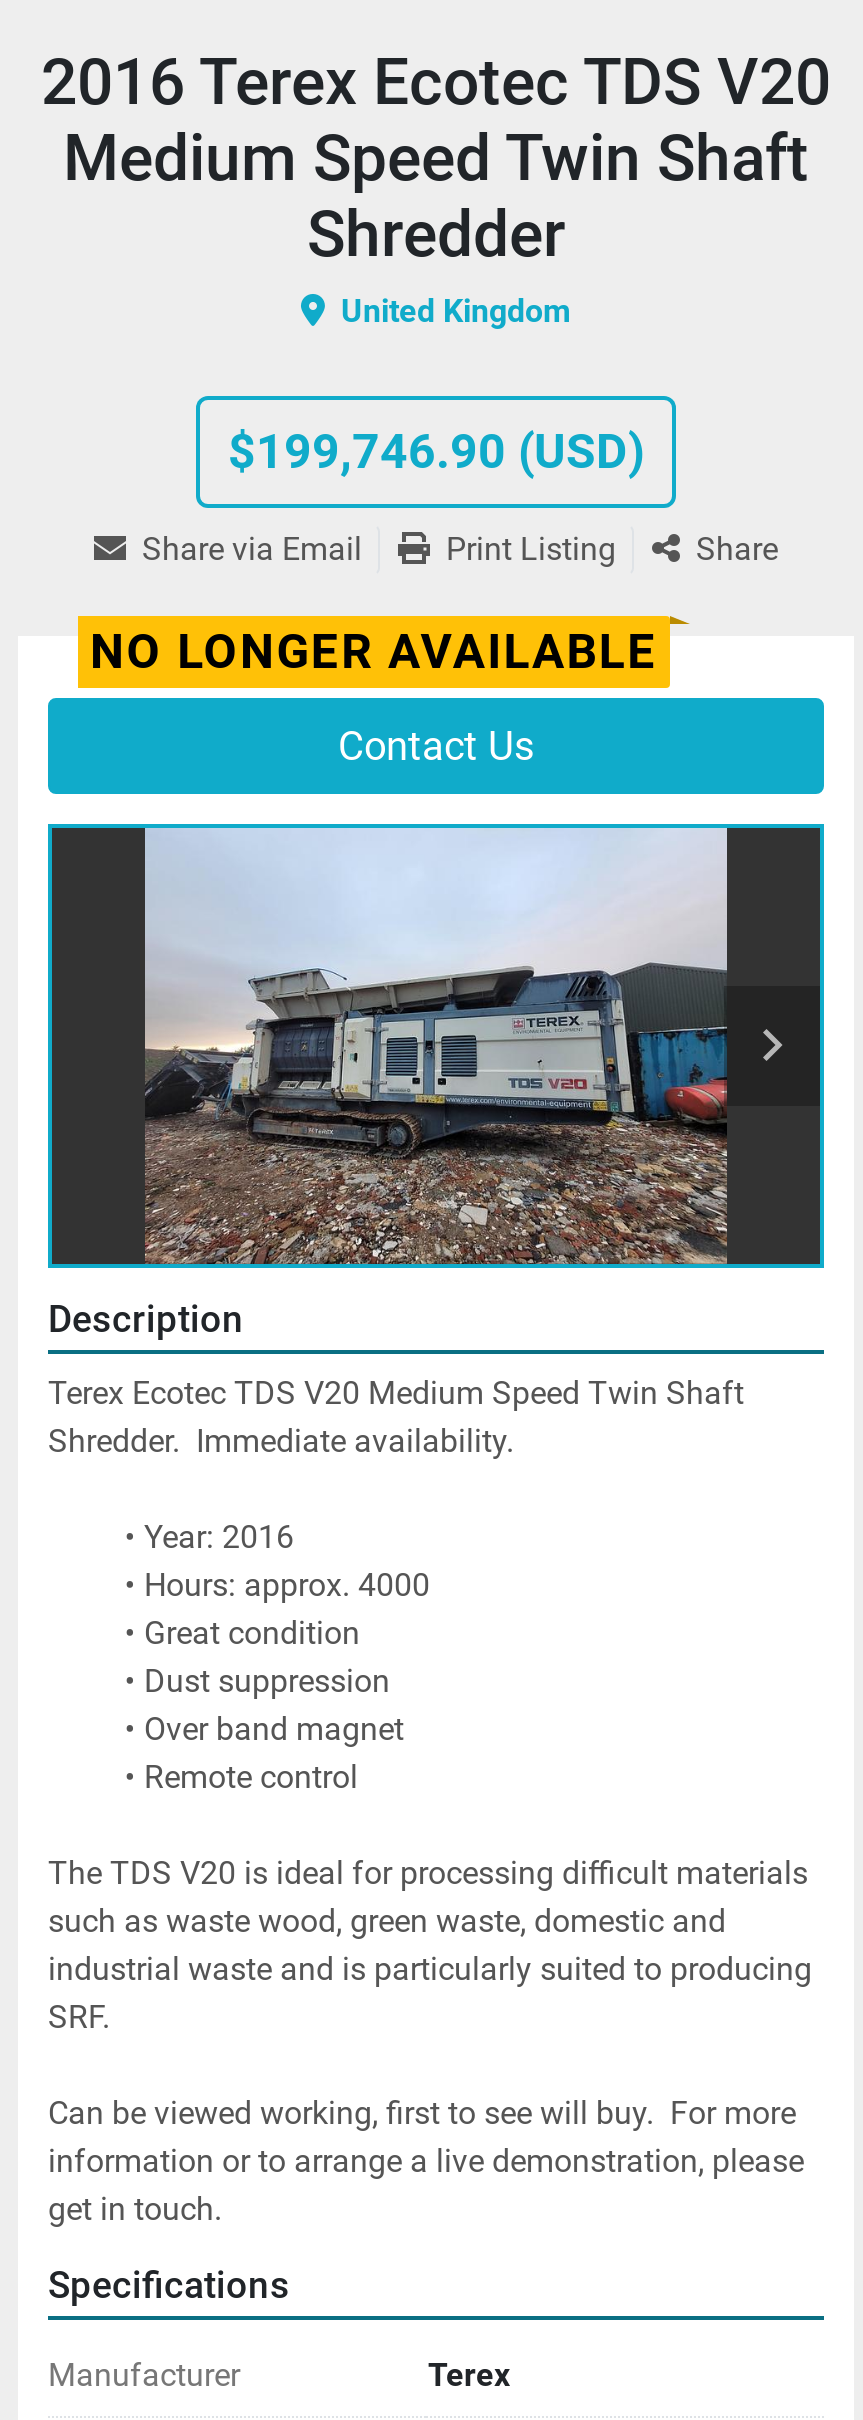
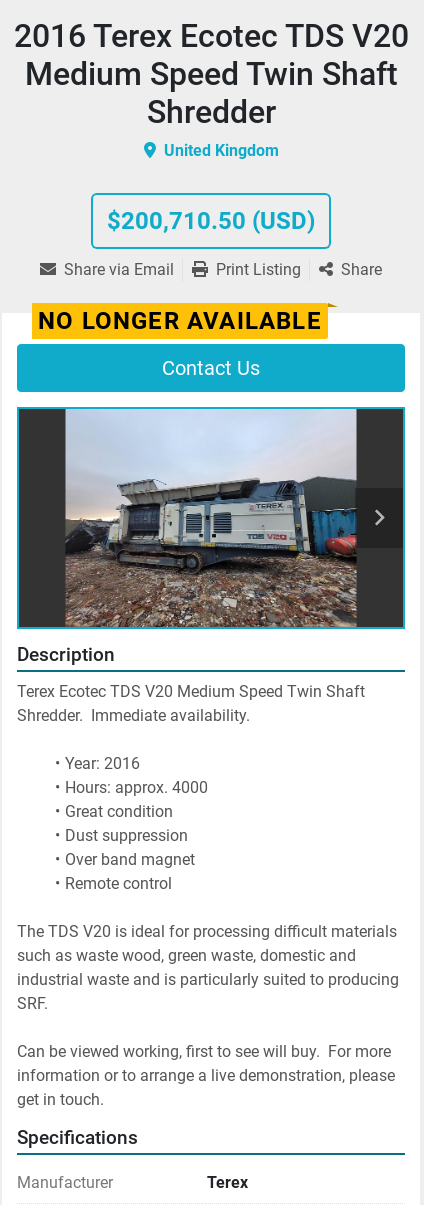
[228,424,644,480] $199,746.90 (USD) -> [107,207,315,235] $200,710.50 (USD)

